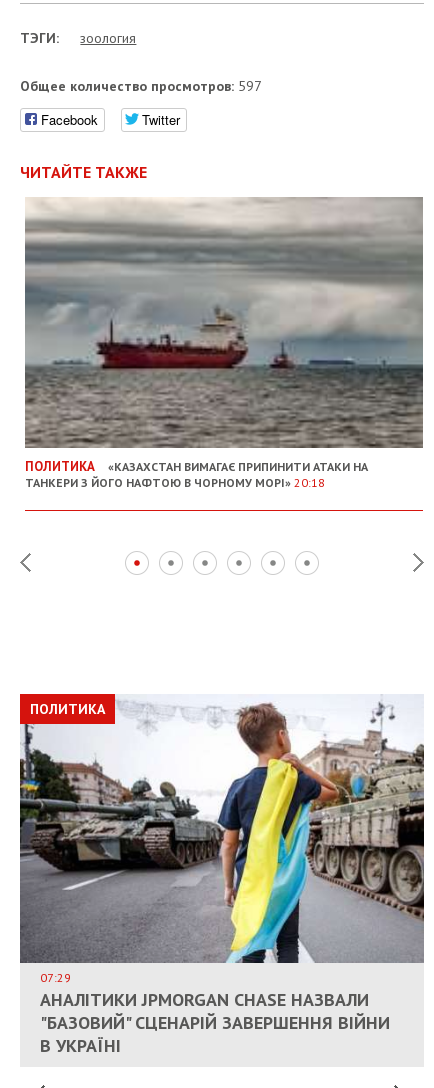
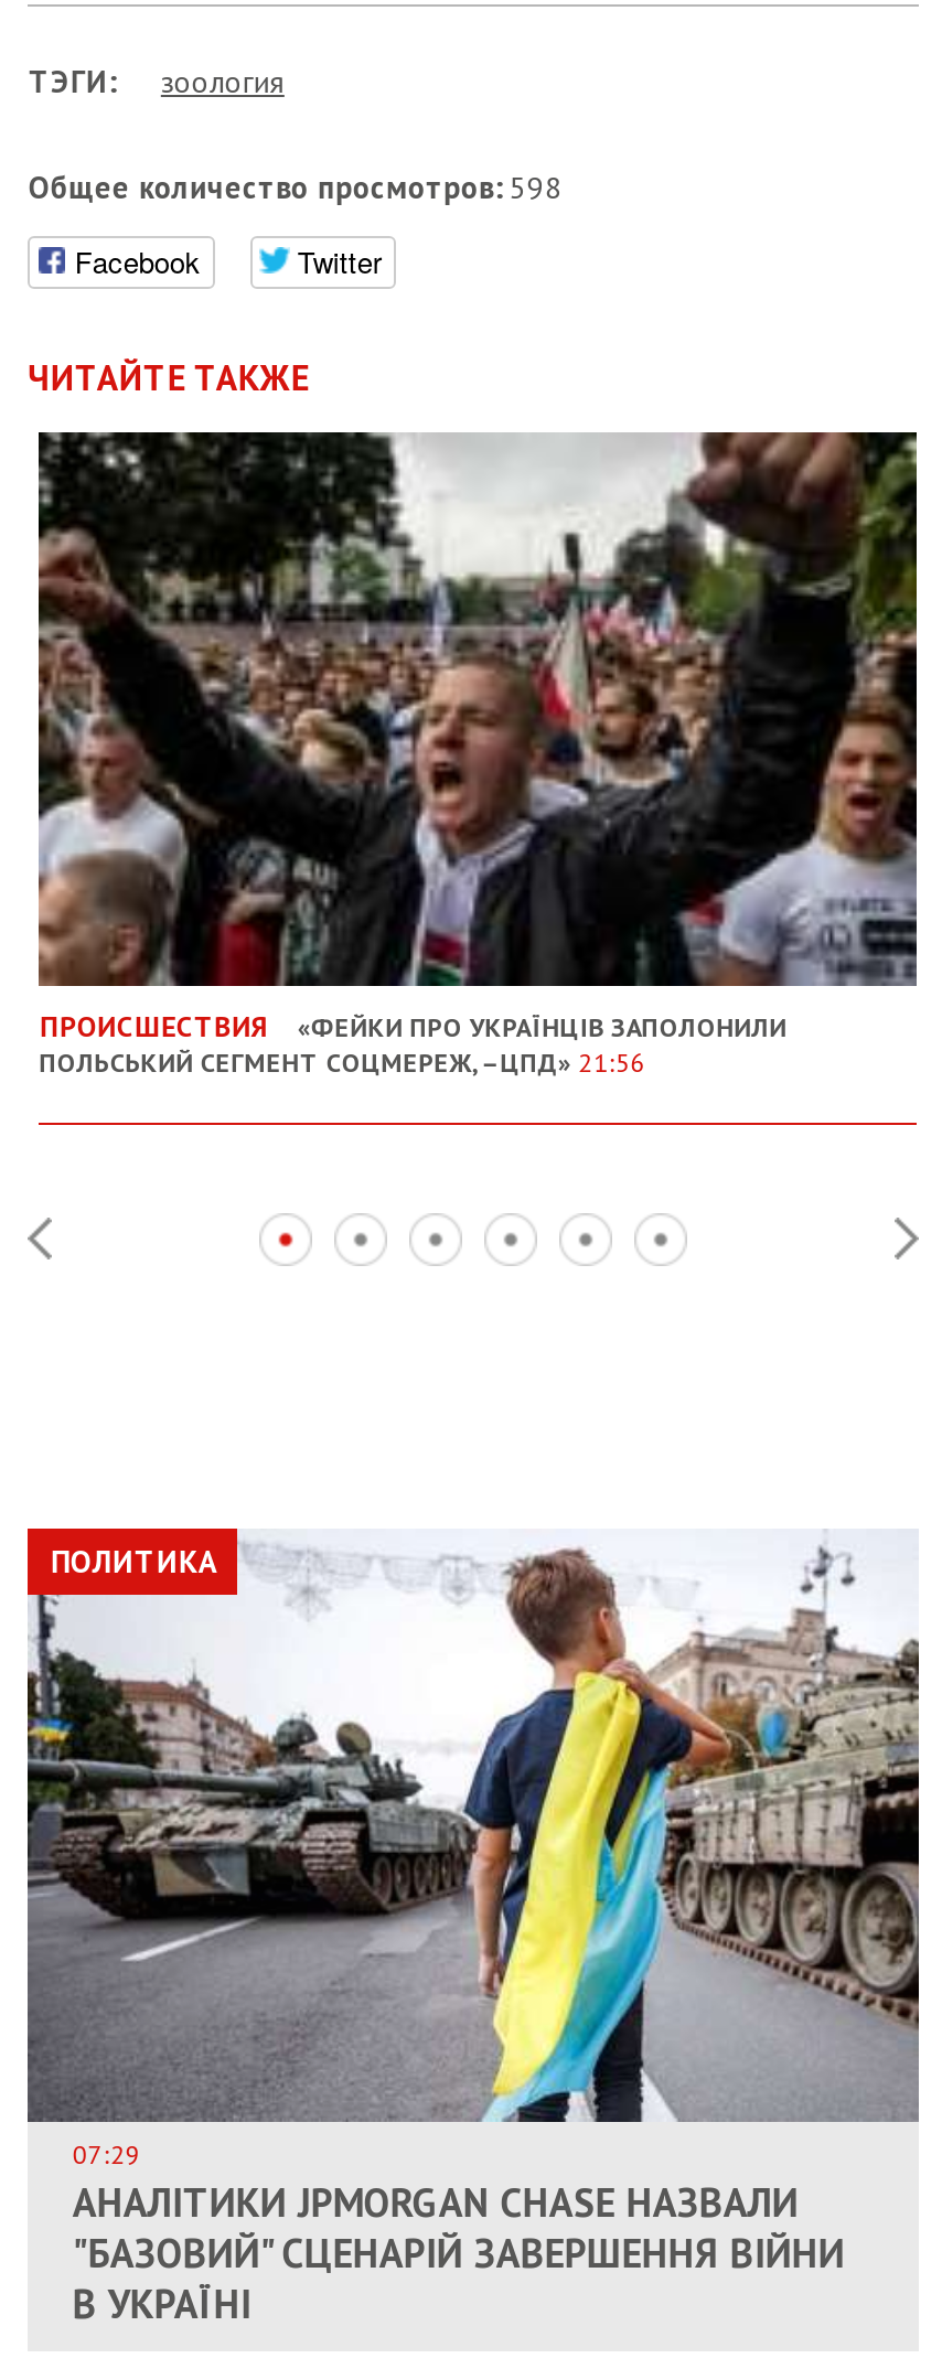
[20,77,262,95] Общее количество просмотров: 597 -> [28,168,562,208] Общее количество просмотров: 598
[25,197,424,490] [image] | ПОЛИТИКА | «КАЗАХСТАН ВИМАГАЄ ПРИПИНИТИ АТАКИ НА | ТАНКЕРИ З ЙОГО НАФТОЮ В ЧОРНОМУ МОРІ» 20:18 -> [36,430,919,1079] [image] | ПРОИСШЕСТВИЯ | «ФЕЙКИ ПРО УКРАЇНЦІВ ЗАПОЛОНИЛИ | ПОЛЬСЬКИЙ СЕГМЕНТ СОЦМЕРЕЖ, – ЦПД» 21:56

